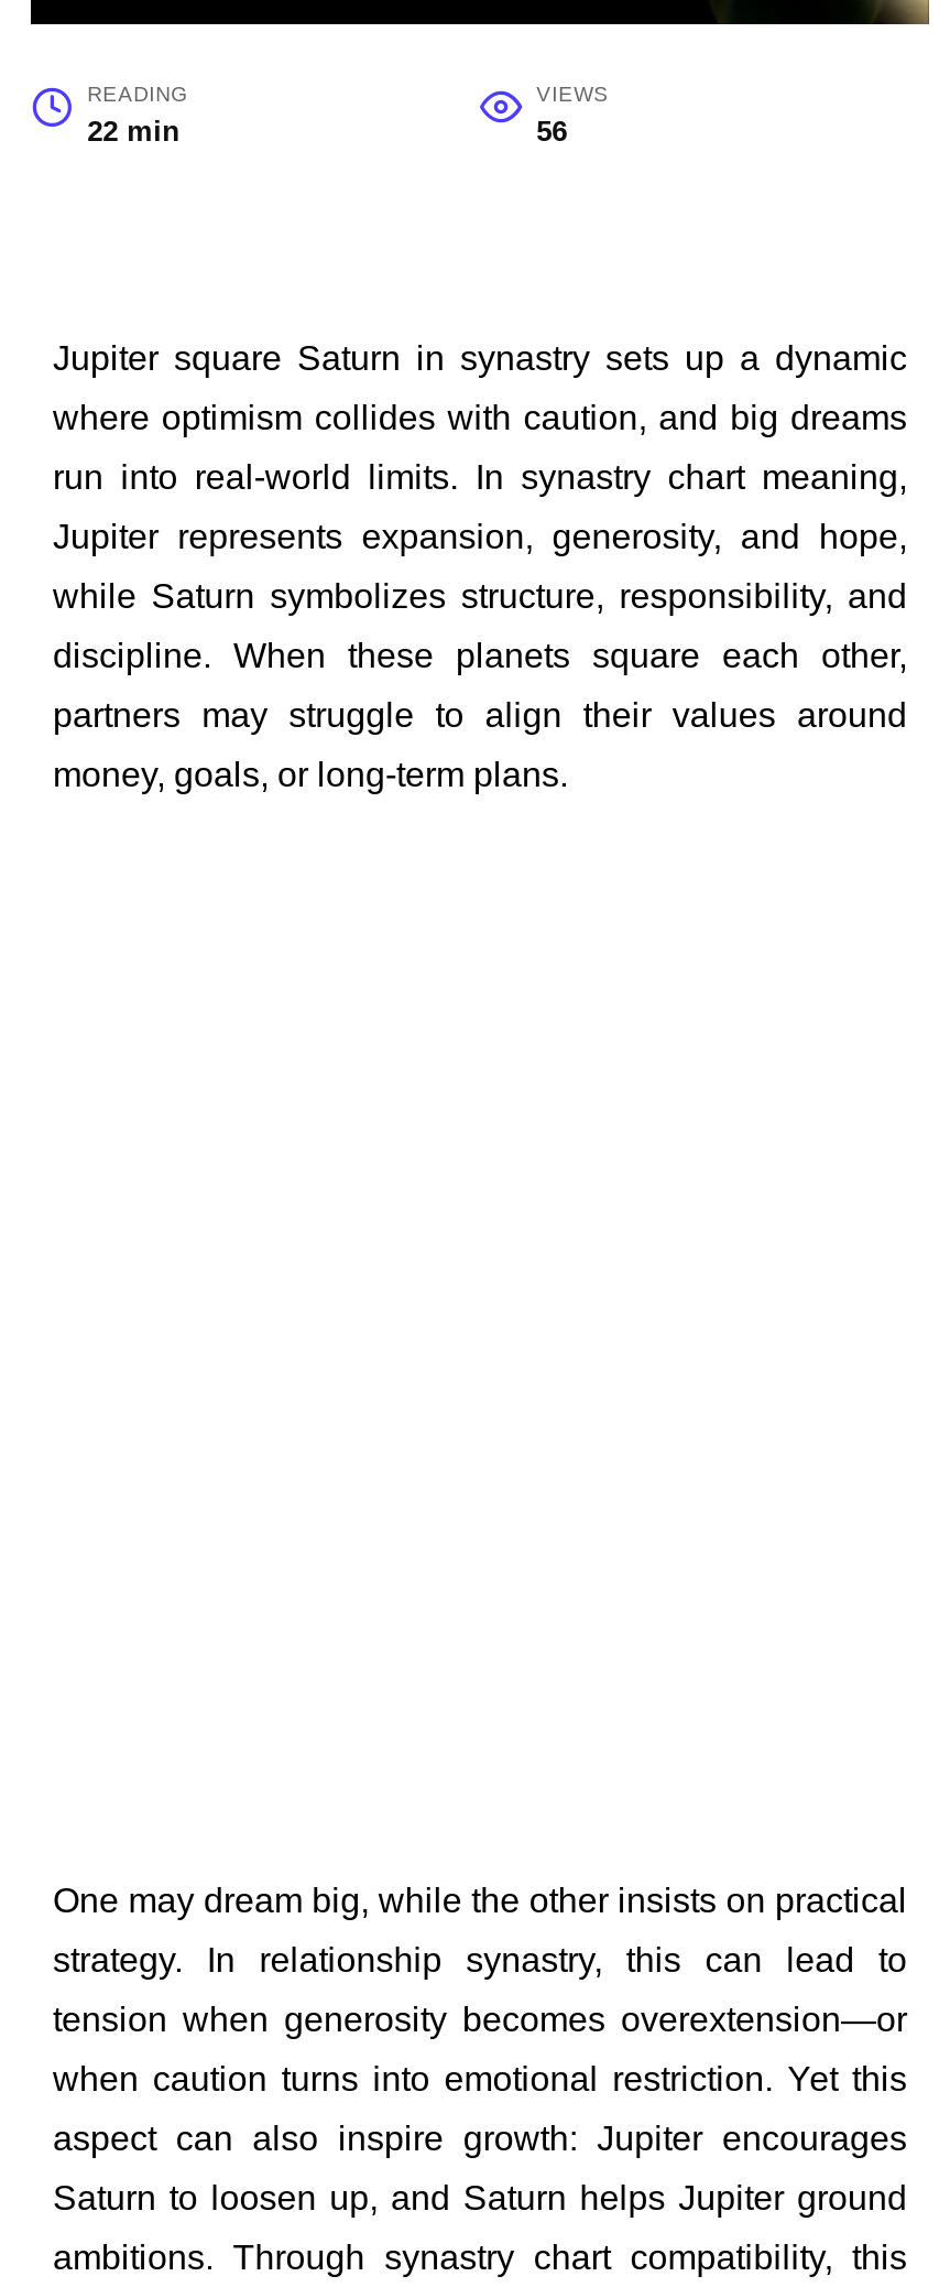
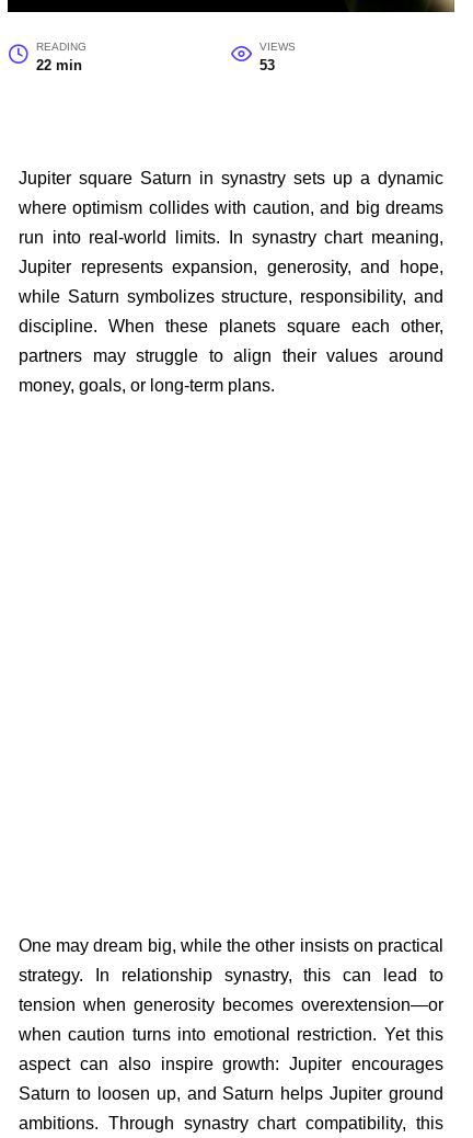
[536,115,567,149] 56 -> [259,57,274,74] 53

